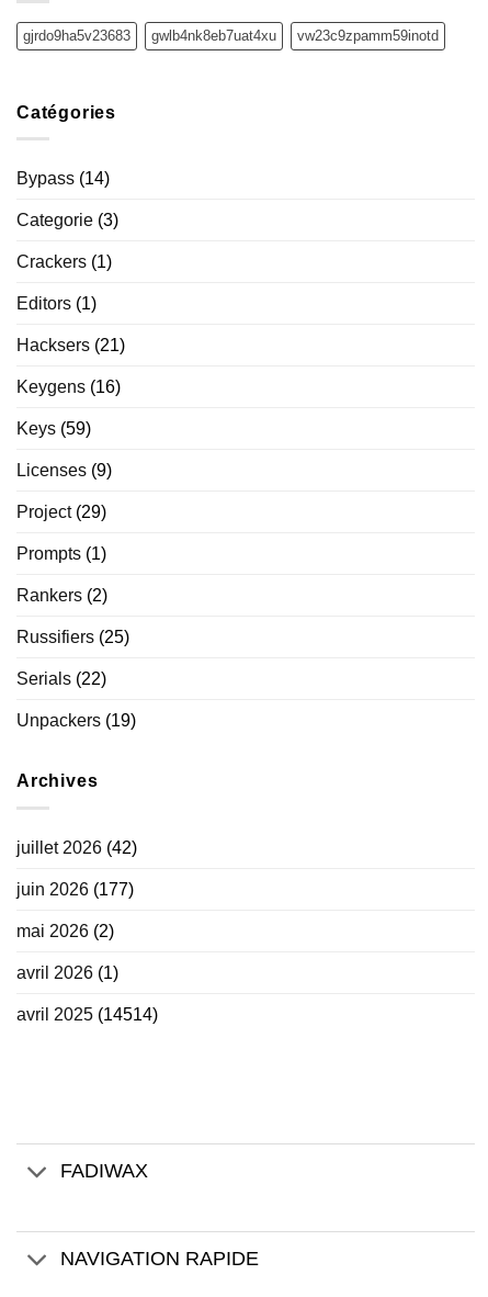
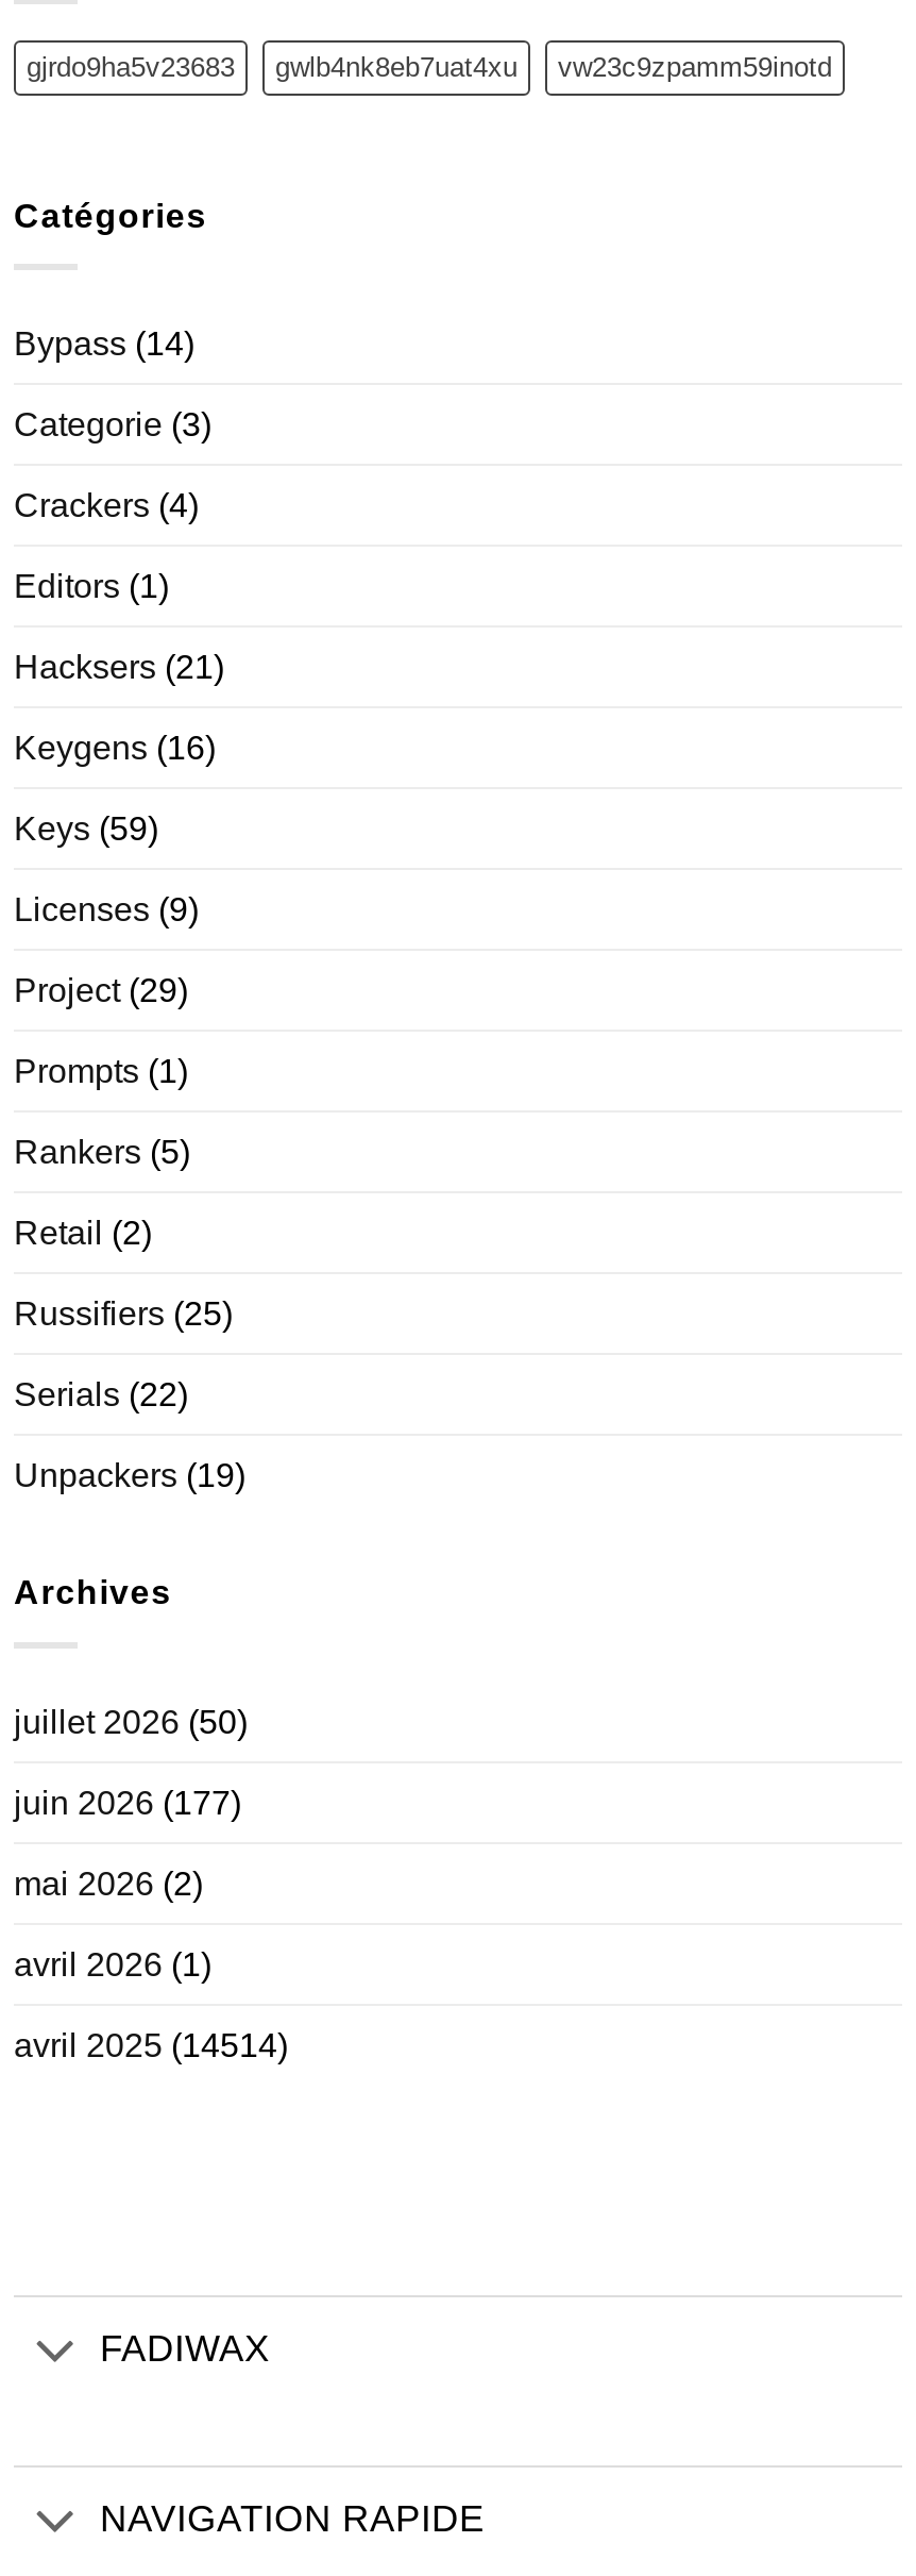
[16,253,112,271] Crackers (1) -> [14,488,199,524] Crackers (4)
[16,586,107,605] Rankers (2) -> [14,1134,190,1251] Rankers (5) | Retail (2)
[16,838,137,857] juillet 2026 (42) -> [14,1703,248,1740] juillet 2026 (50)

